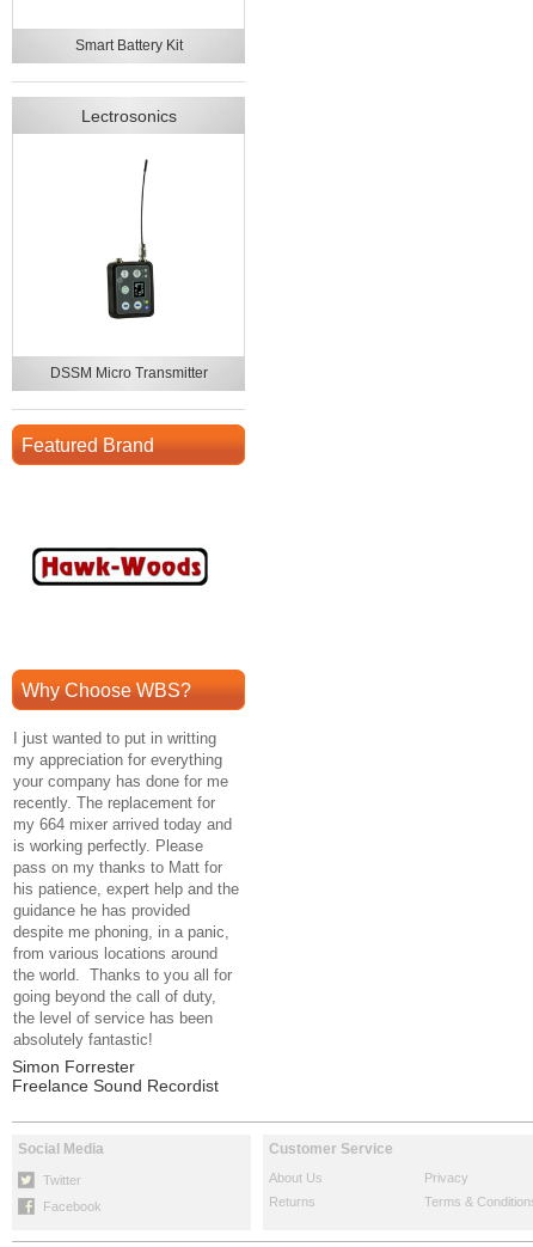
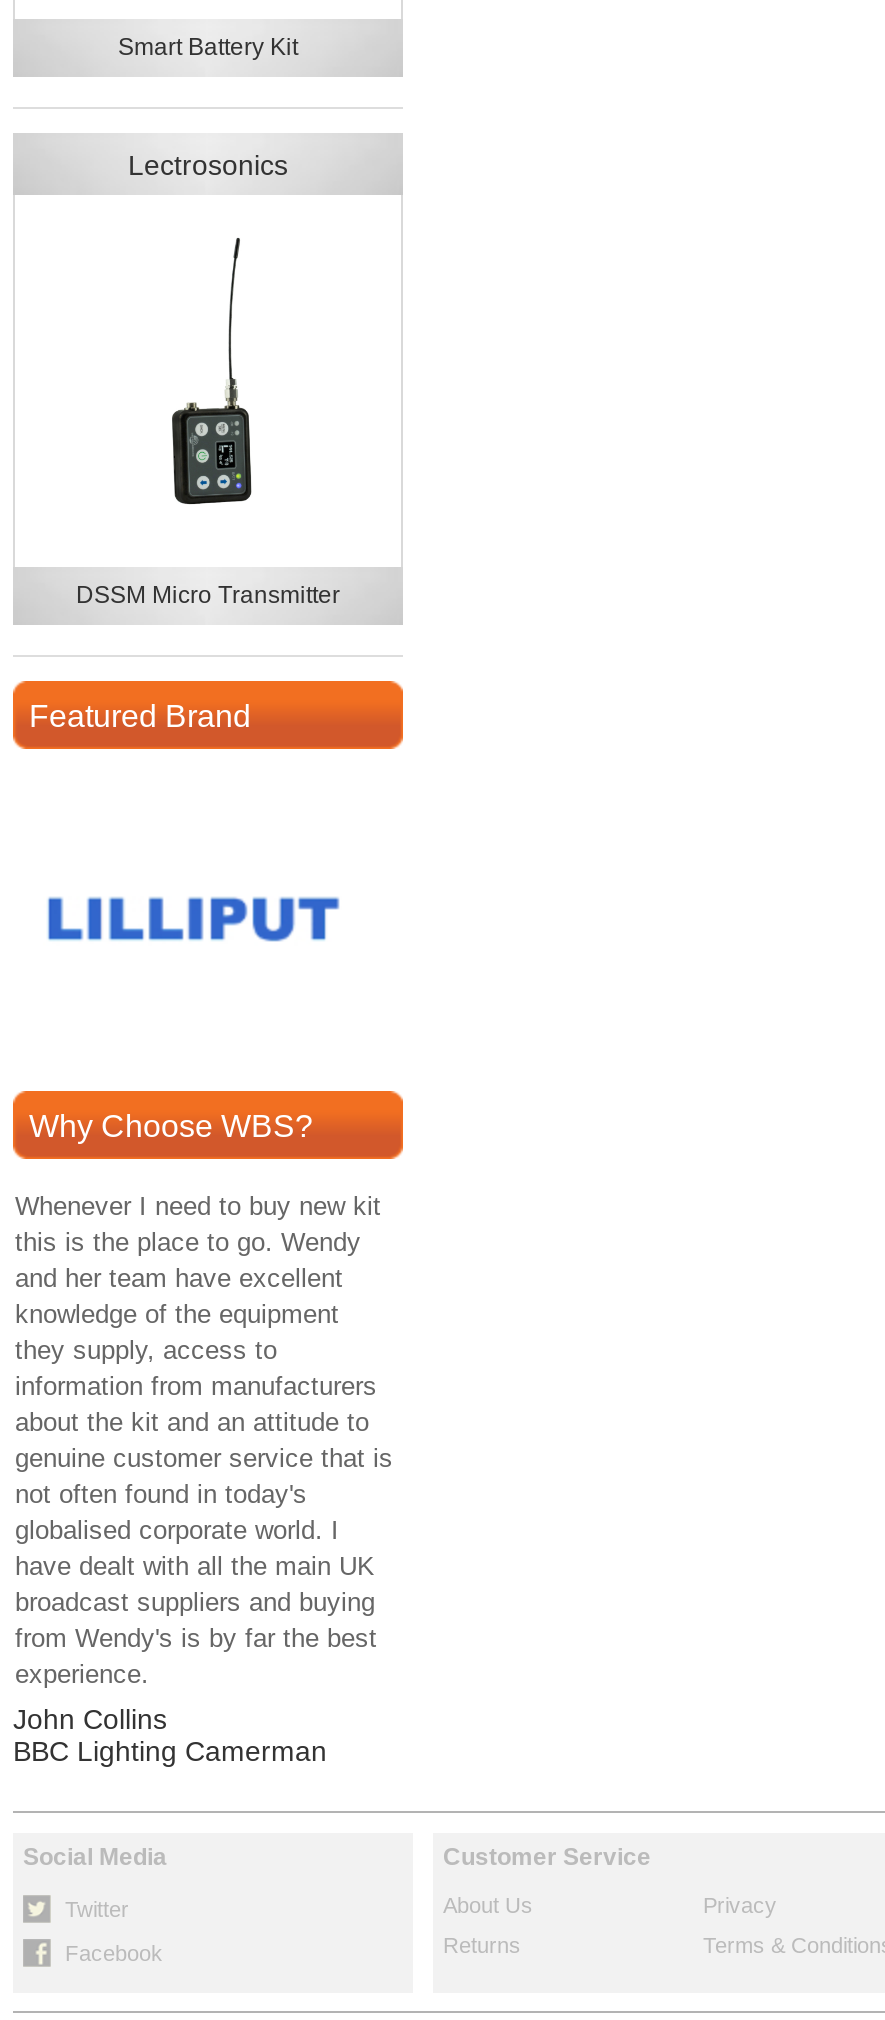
[31,546,209,587] [image] -> [47,887,341,951] [image]
[12,729,239,1095] I just wanted to put in writting | my appreciation for everything | your company has done for me | recently. The replacement for | my 664 mixer arrived today and | is working perfectly. Please | pass on my thanks to Matt for | his patience, expert help and the | guidance he has provided | despite me phoning, in a panic, | from various locations around | the world. Thanks to you all for | going beyond the call of duty, | the level of service has been | absolutely fantastic! | Simon Forrester | Freelance Sound Recordist -> [13,1191,393,1767] Whenever I need to buy new kit | this is the place to go. Wendy | and her team have excellent | knowledge of the equipment | they supply, access to | information from manufacturers | about the kit and an attitude to | genuine customer service that is | not often found in today's | globalised corporate world. I | have dealt with all the main UK | broadcast suppliers and buying | from Wendy's is by far the best | experience. | John Collins | BBC Lighting Camerman

